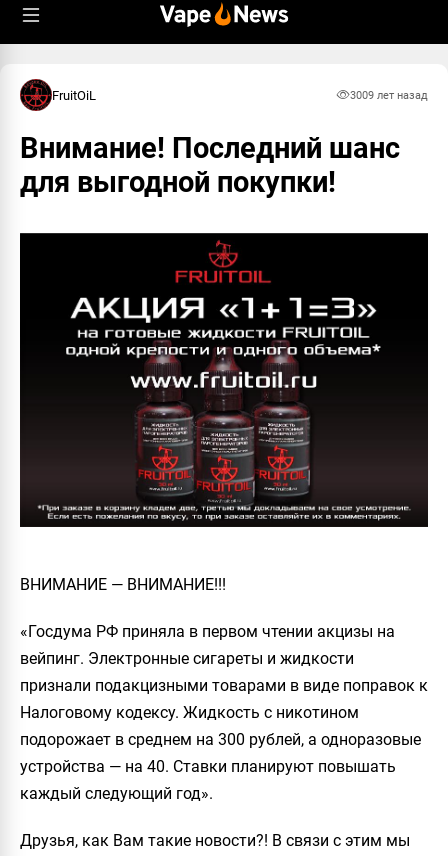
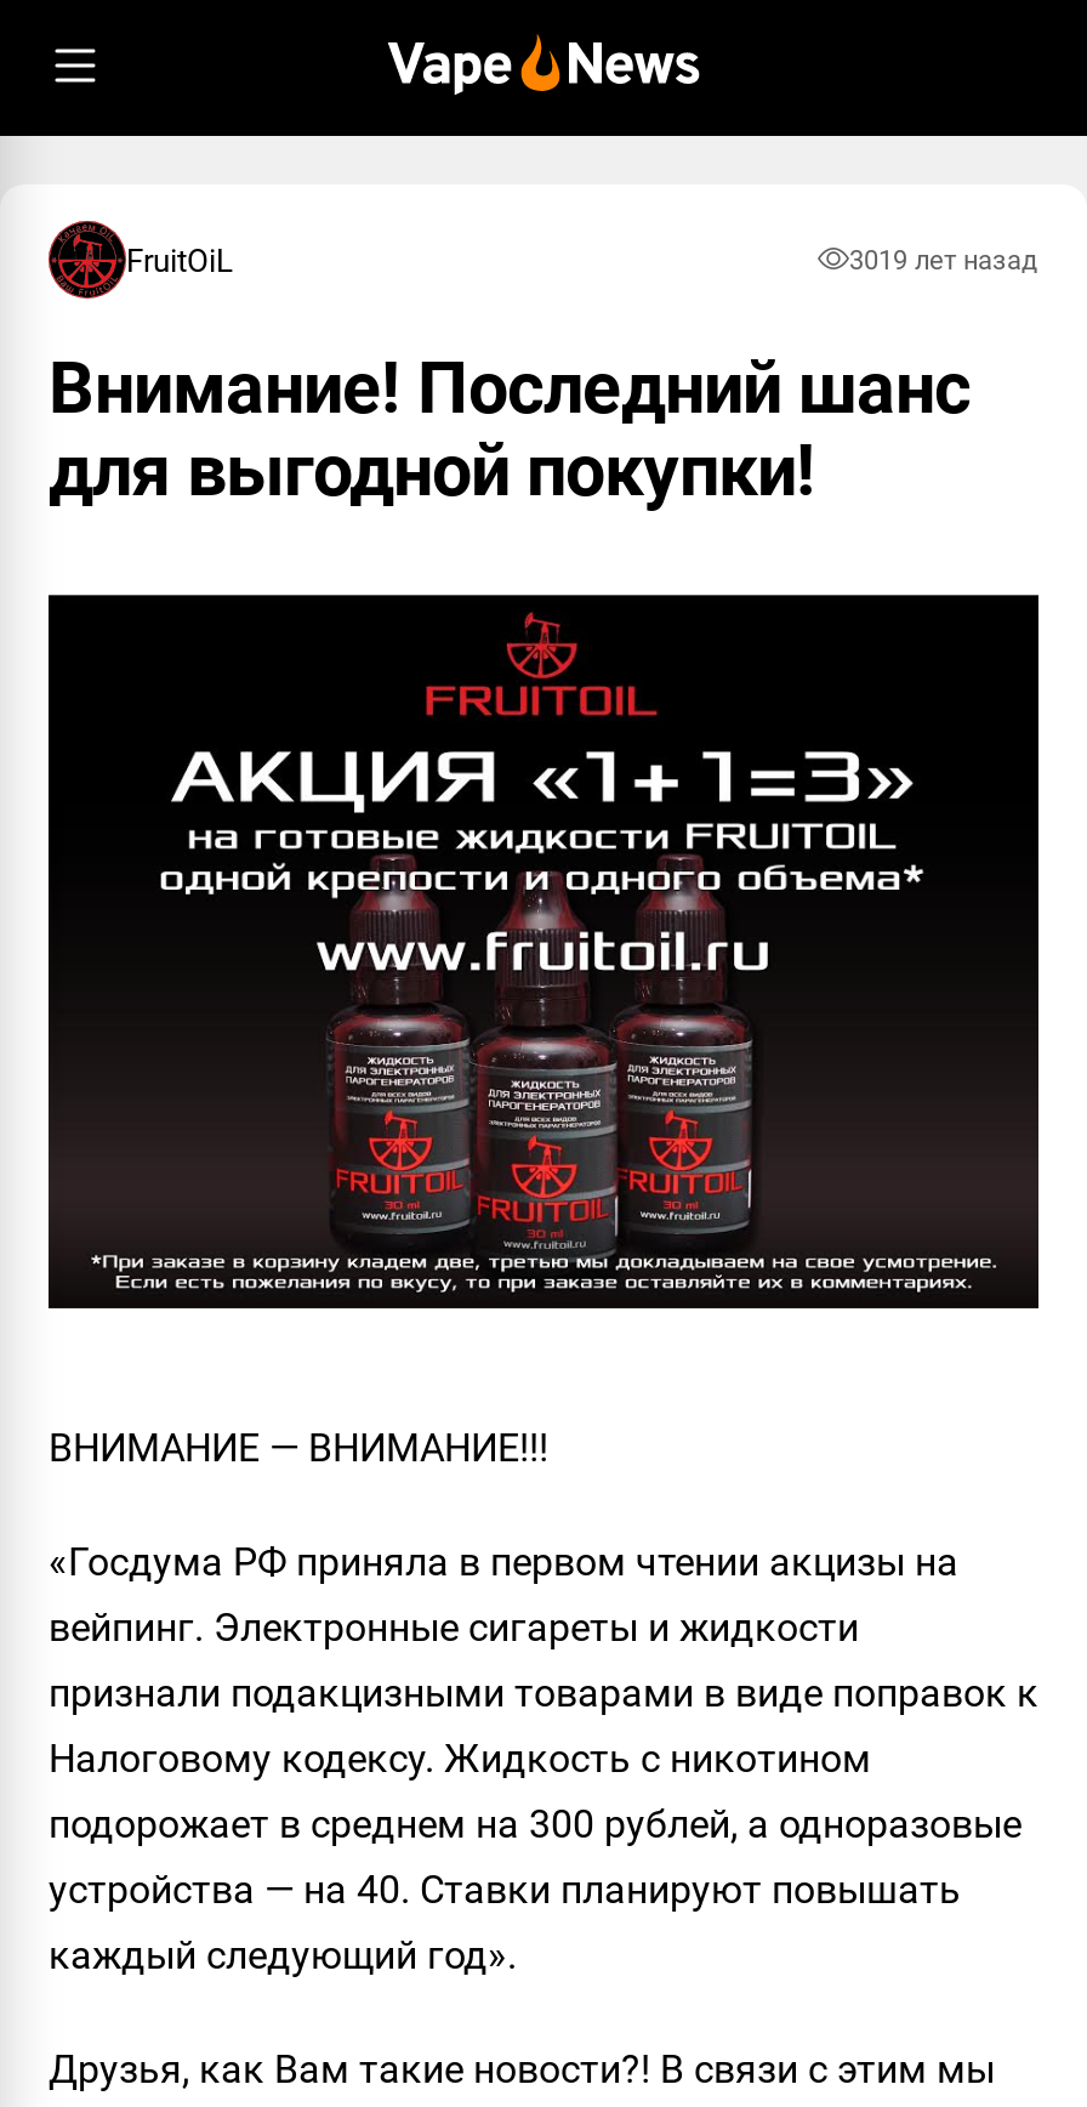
[350,88,428,101] 300 9 лет назад -> [849,244,1038,276] 301 9 лет назад

